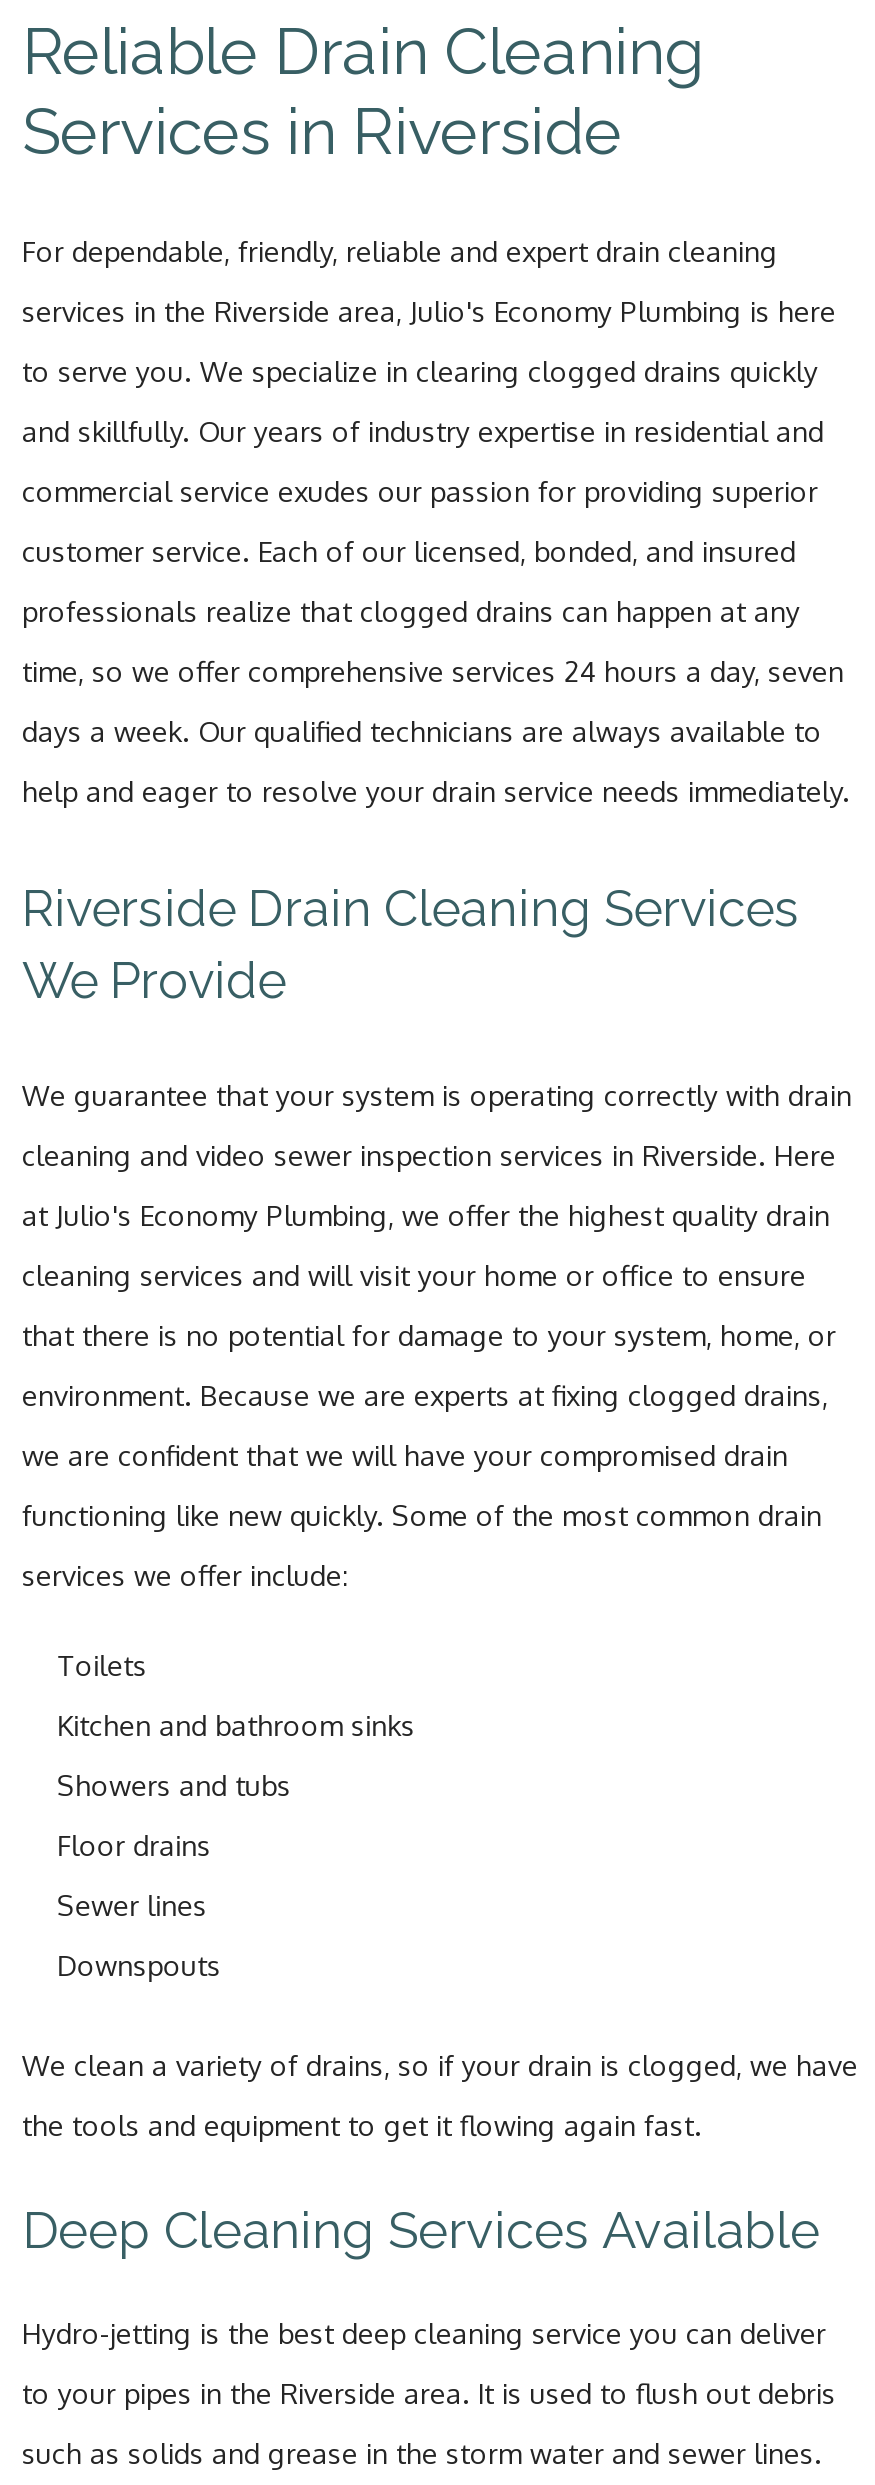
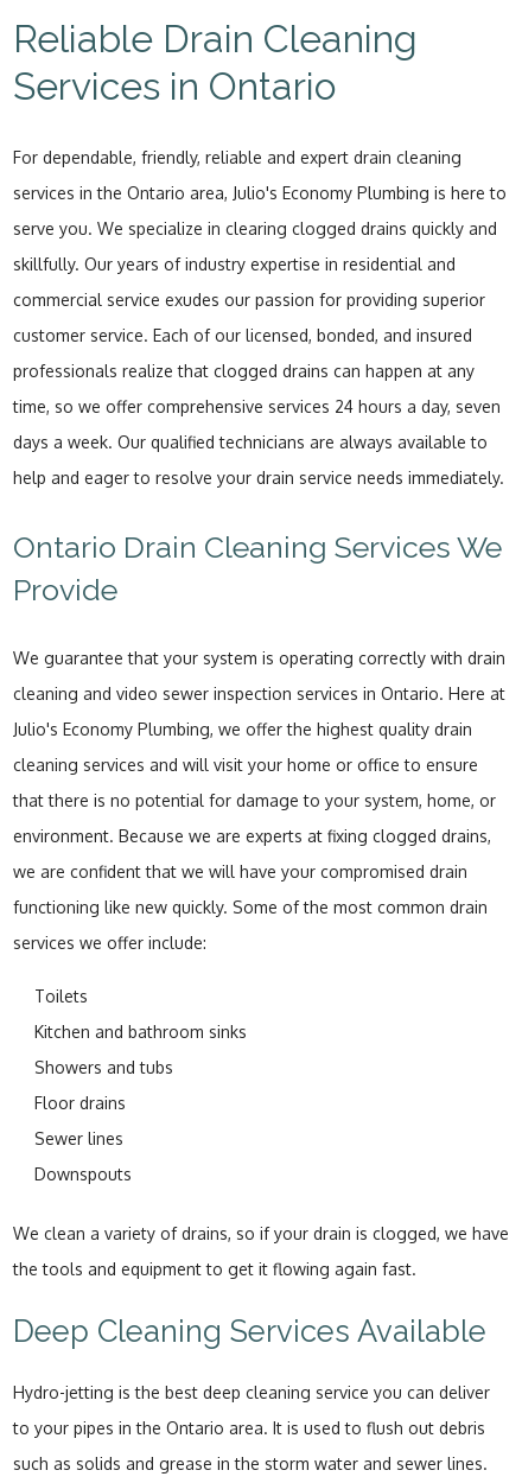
[22,94,622,168] Services in Riverside -> [13,64,336,108] Services in Ontario
[22,294,836,328] services in the Riverside area, Julio's Economy Plumbing is here -> [13,183,507,203] services in the Ontario area, Julio's Economy Plumbing is here to
[22,354,818,388] to serve you. We specialize in clearing clogged drains quickly -> [13,218,497,238] serve you. We specialize in clearing clogged drains quickly and
[22,414,824,448] and skillfully. Our years of industry expertise in residential and -> [13,254,456,274] skillfully. Our years of industry expertise in residential and
[22,878,800,1010] Riverside Drain Cleaning Services | We Provide -> [13,529,502,607] Ontario Drain Cleaning Services We | Provide
[22,1138,836,1172] cleaning and video sewer inspection services in Riverside. Here -> [13,683,505,704] cleaning and video sewer inspection services in Ontario. Here at
[22,1198,830,1232] at Julio's Economy Plumbing, we offer the highest quality drain -> [13,719,472,739] Julio's Economy Plumbing, we offer the highest quality drain
[22,2376,836,2410] to your pipes in the Riverside area. It is used to flush out debris -> [13,1418,485,1438] to your pipes in the Ontario area. It is used to flush out debris

